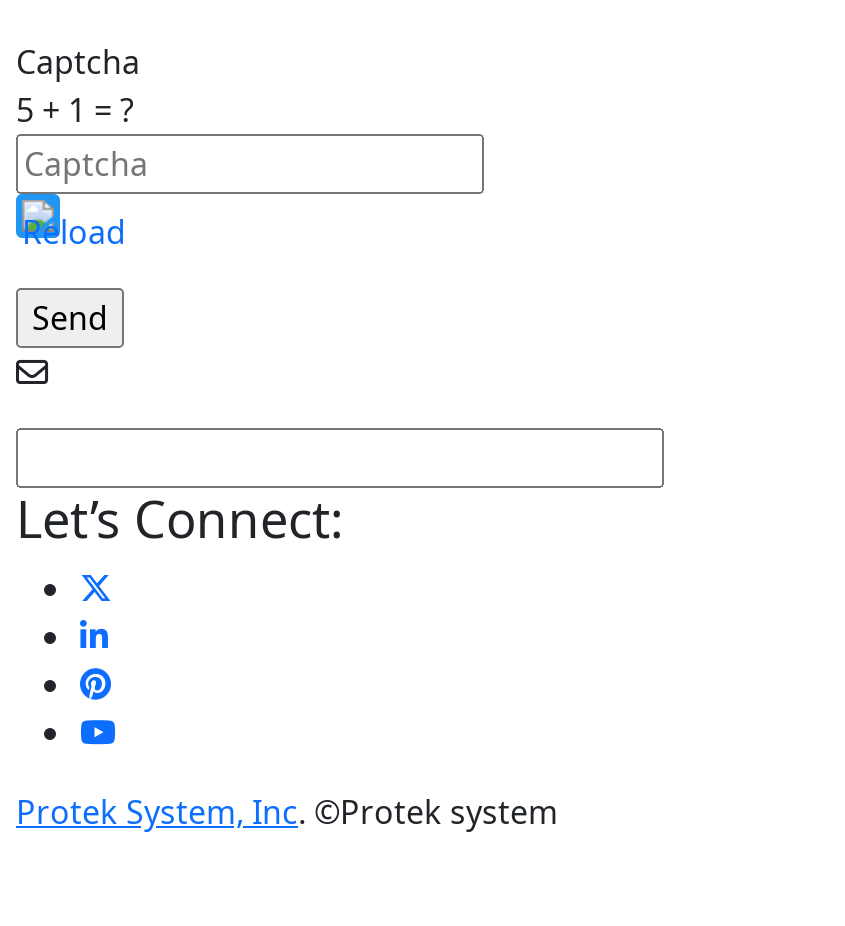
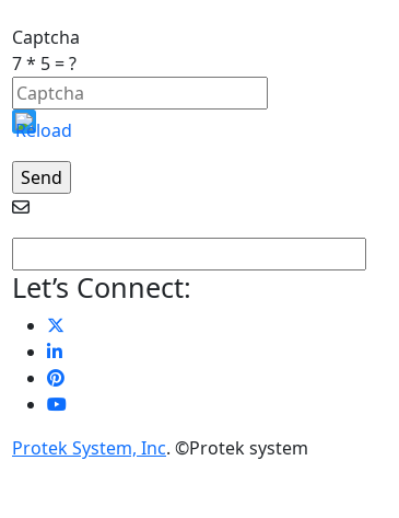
[16,89,134,133] 5 + 1 = ? -> [12,52,77,76] 7 * 5 = ?

